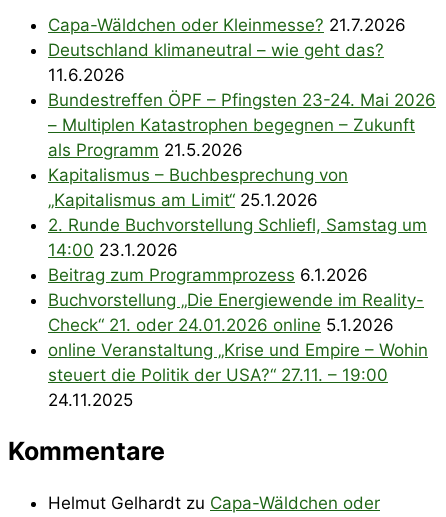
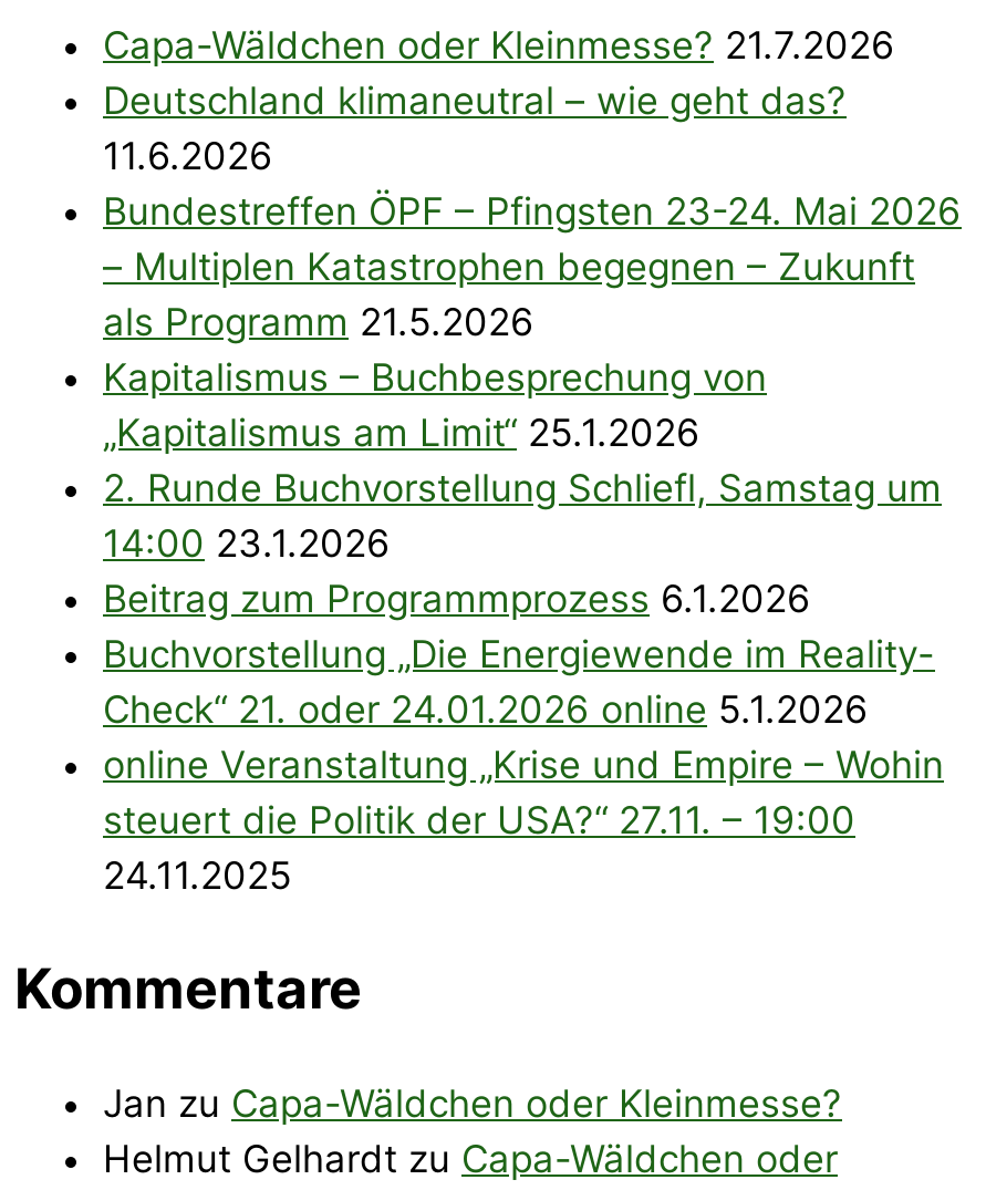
none -> [103,1082,842,1126] Jan zu Capa-Wäldchen oder Kleinmesse?

